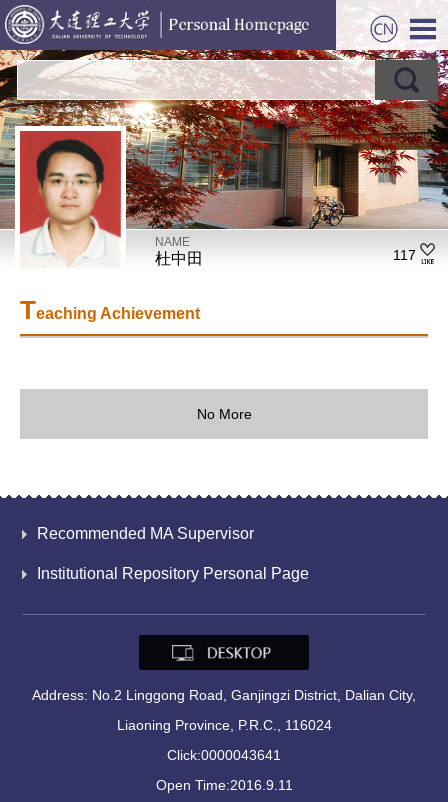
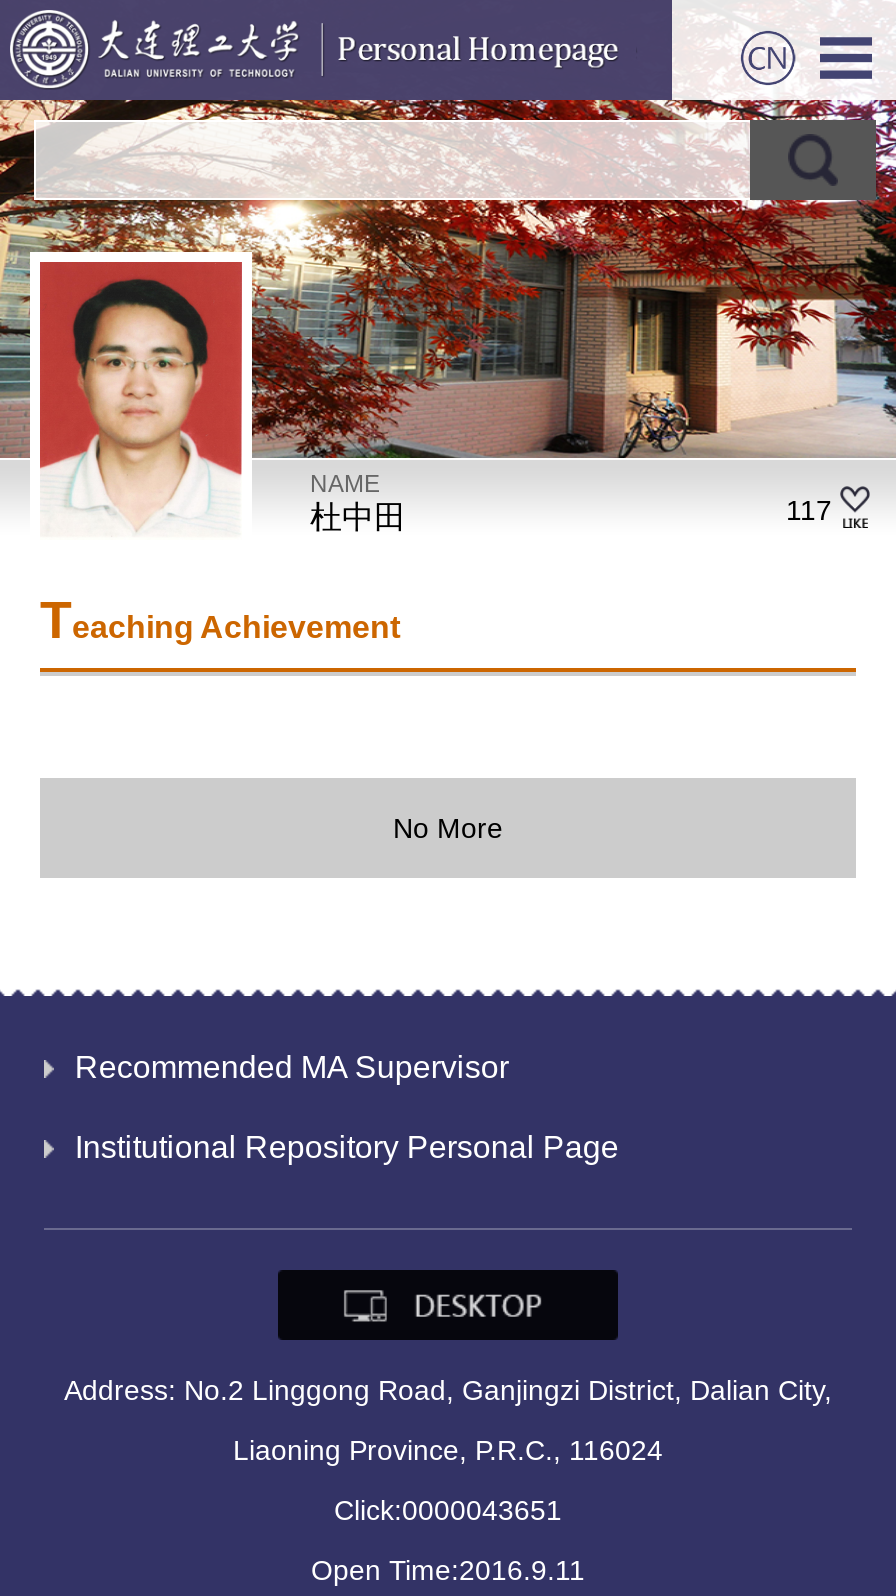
[167,747,281,763] Click:0000043641 -> [334,1495,562,1527] Click:0000043651

